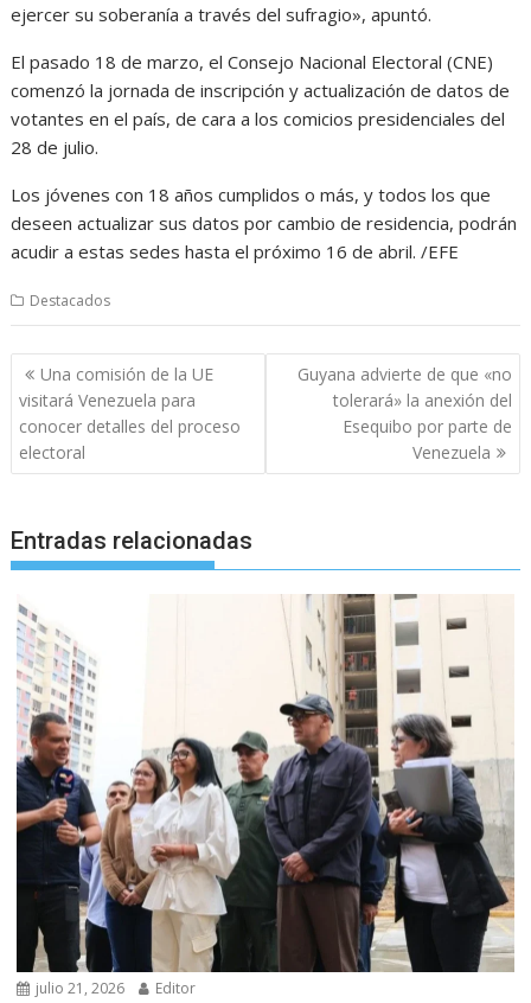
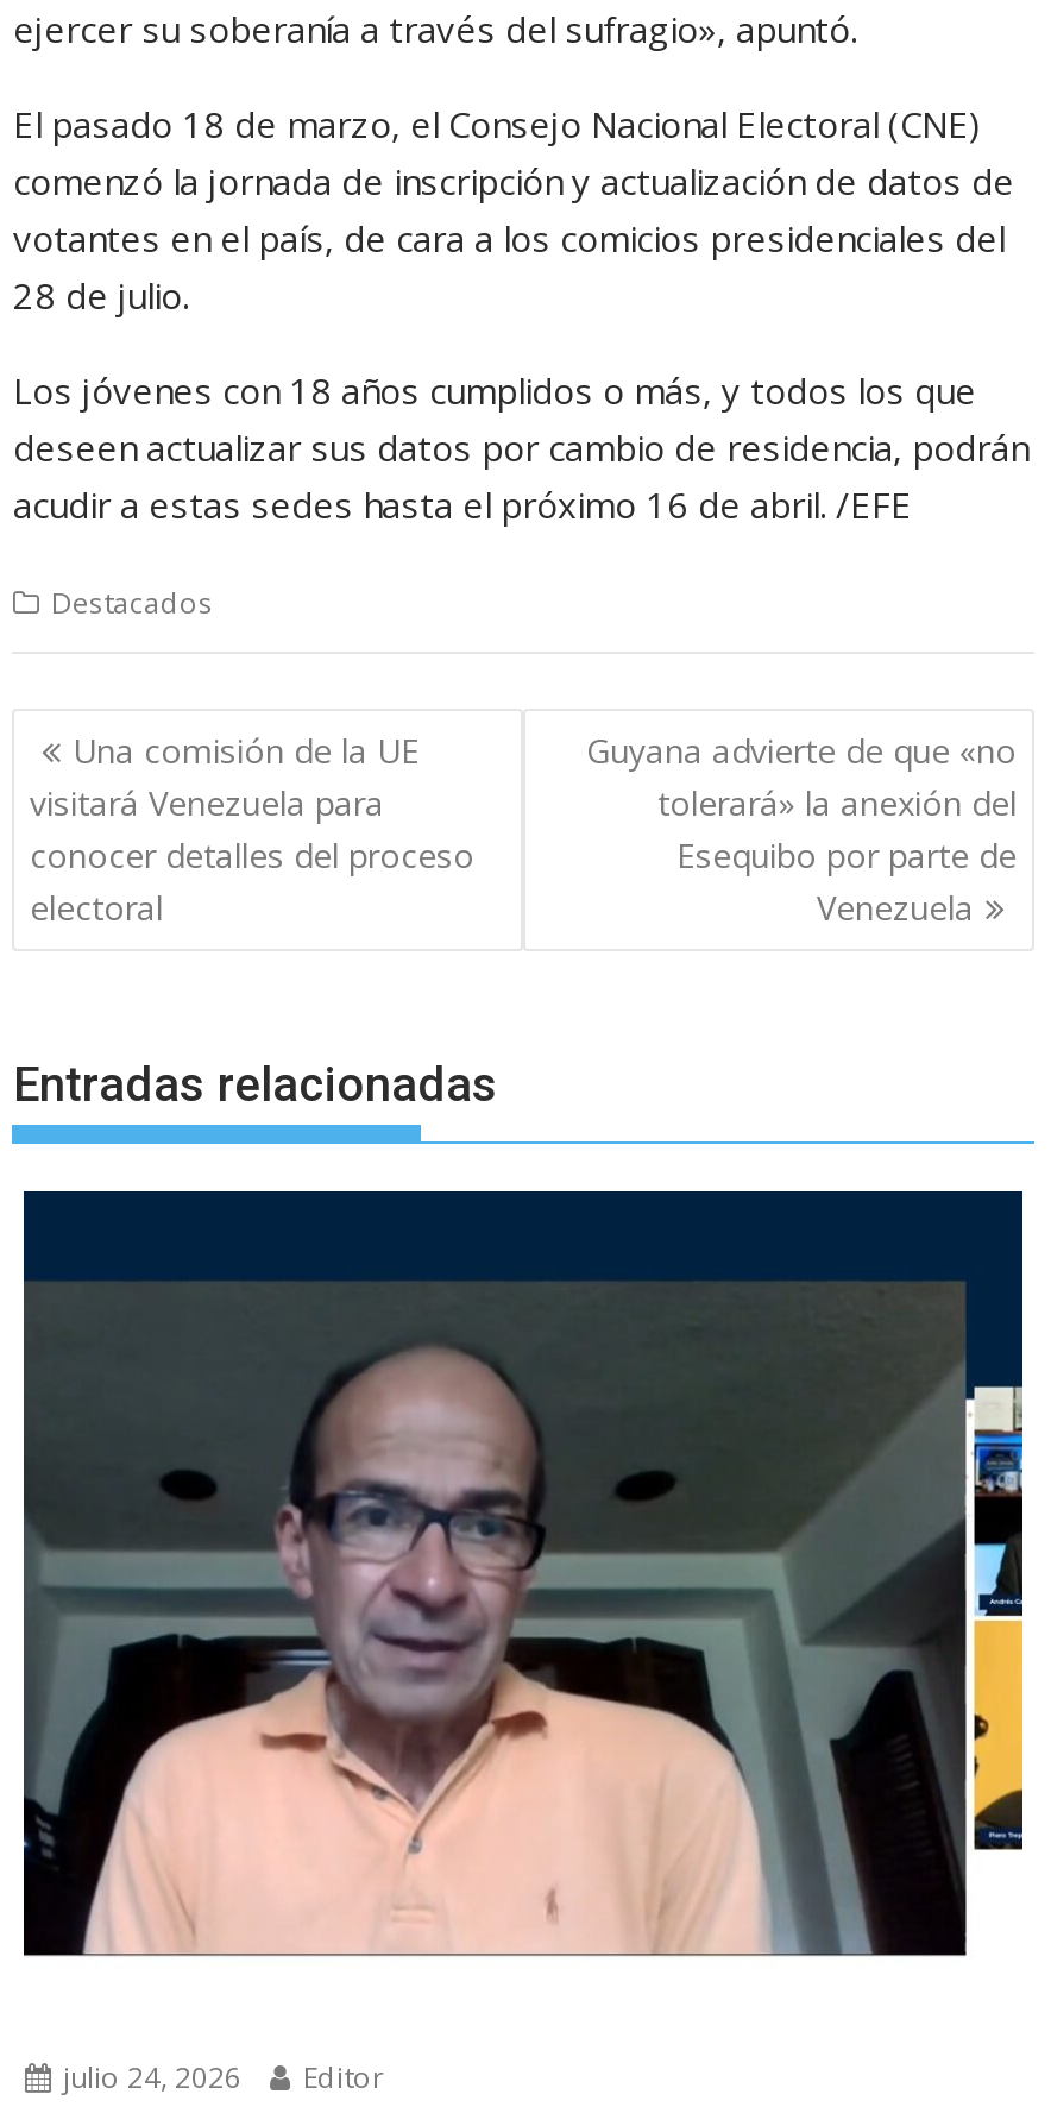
[15,593,516,999] [image] | julio 21, 2026 Editor -> [21,1189,1025,2098] [image] | julio 24, 2026 Editor

